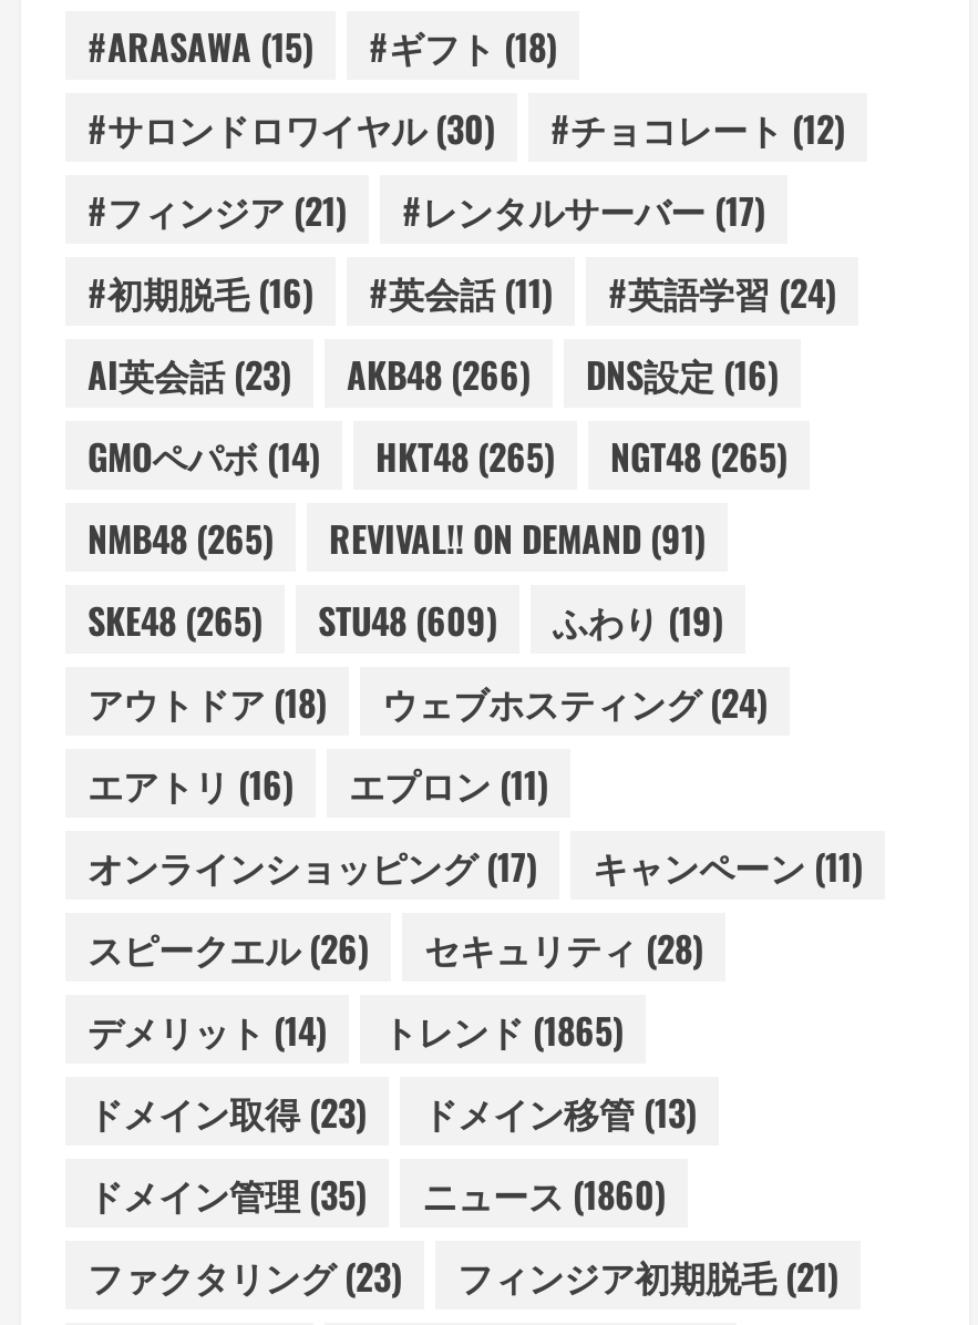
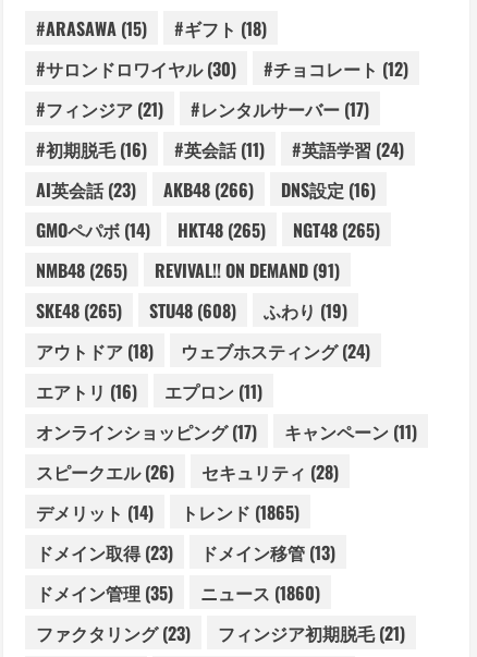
[87,593,723,647] SKE48 (265) STU48 (609) ふわり(19) -> [36,297,347,323] SKE48 (265) STU48 (608) ふわり(19)

